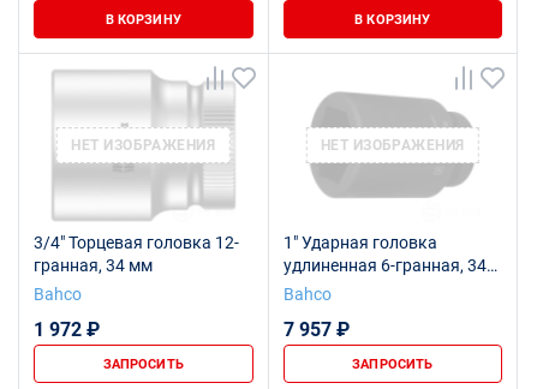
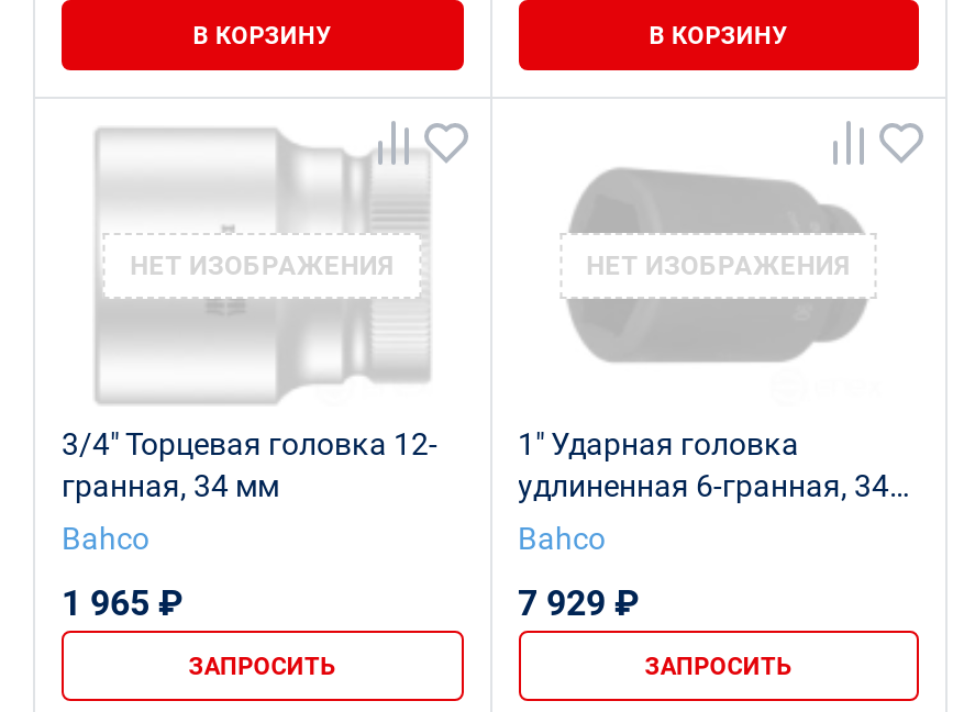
[34,318,100,341] 1 972 ₽ -> [62,582,182,624] 1 965 ₽
[283,318,349,341] 7 957 ₽ -> [518,582,639,624] 7 929 ₽

